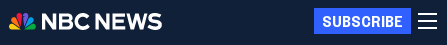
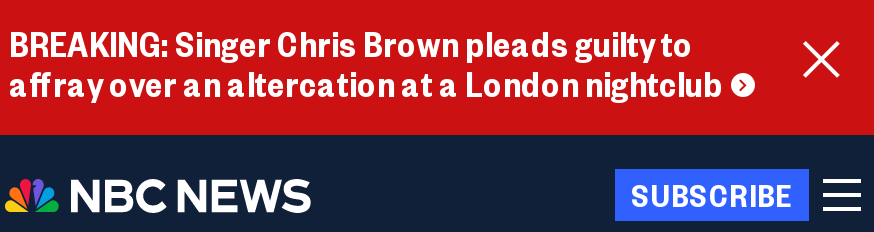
none -> [9,19,723,105] BREAKING: Singer Chris Brown pleads guilty to | affray over an altercation at a London nightclub

